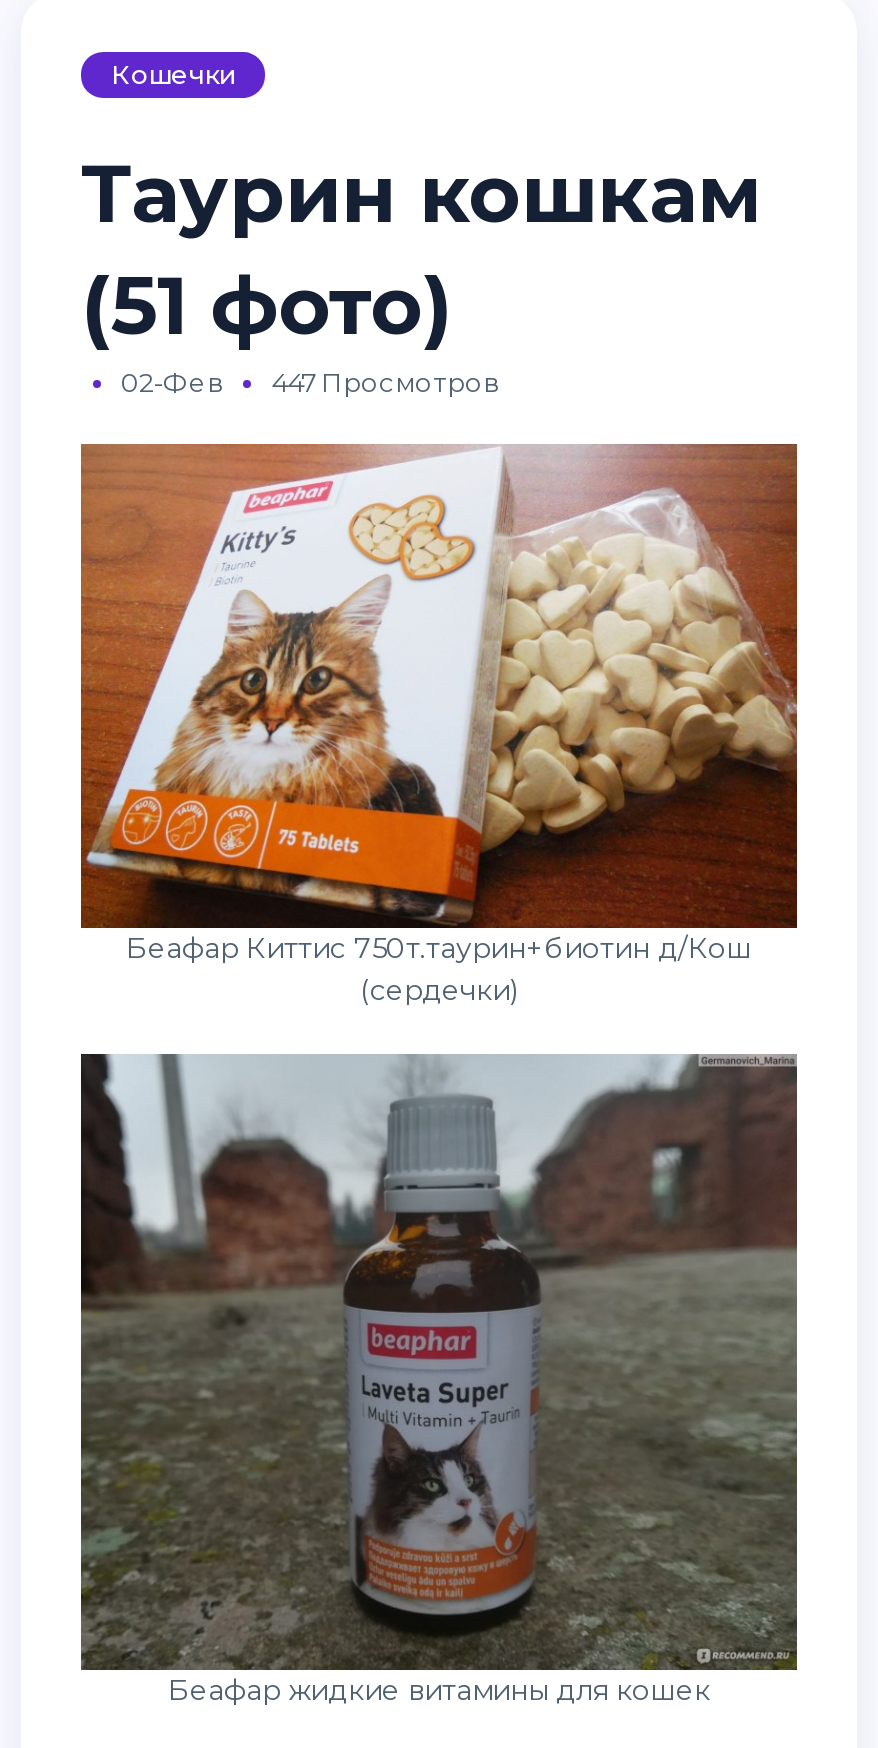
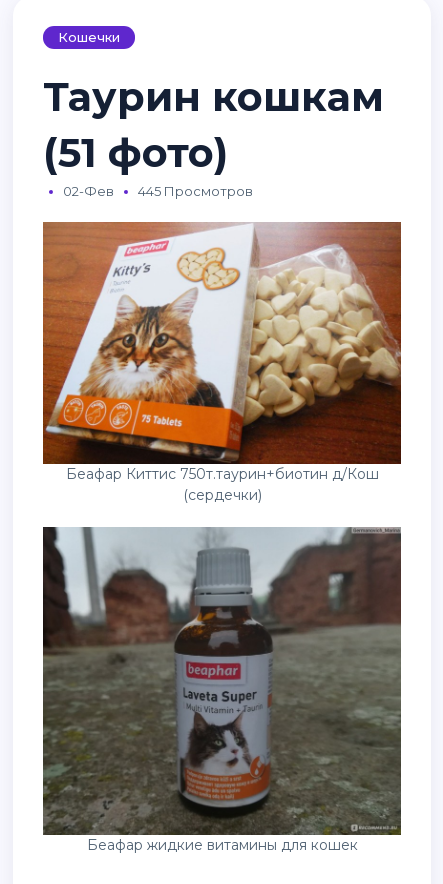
[121,366,499,398] 02-Фев 447 Просмотров -> [63,183,253,199] 02-Фев 445 Просмотров

